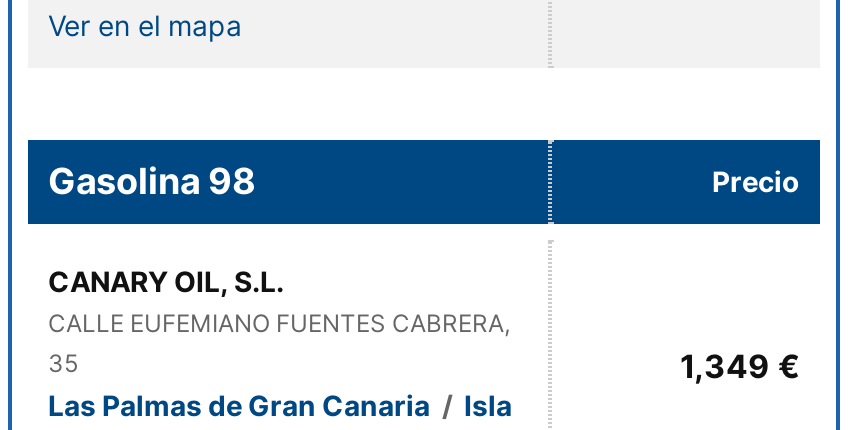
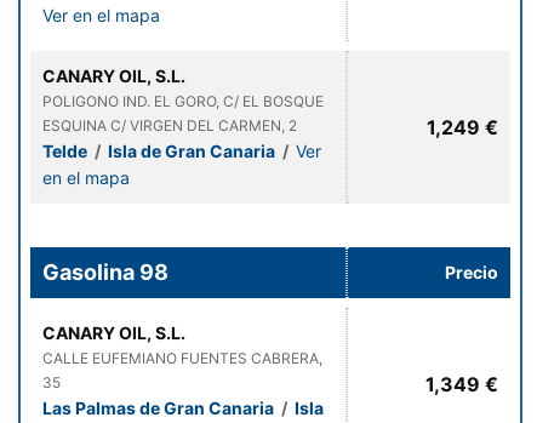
none -> [42,65,324,188] CANARY OIL, S.L. | POLIGONO IND. EL GORO, C/ EL BOSQUE | ESQUINA C/ VIRGEN DEL CARMEN, 2 | Telde / Isla de Gran Canaria / Ver | en el mapa
none -> [427,115,498,139] 1,249 €

